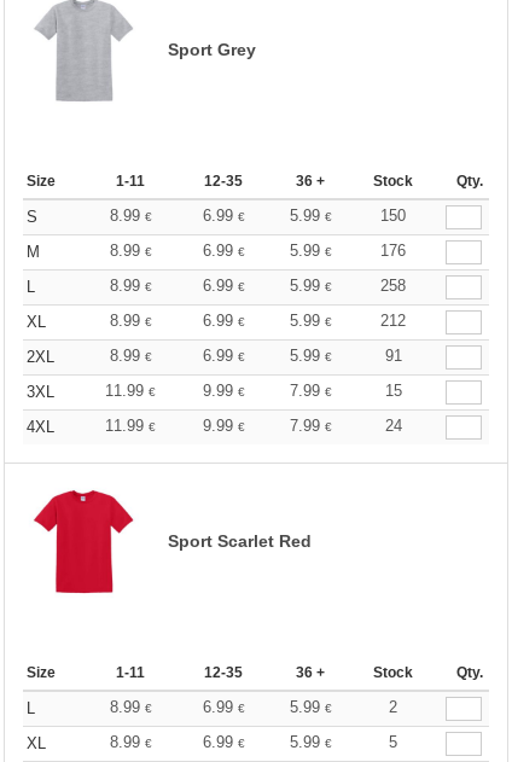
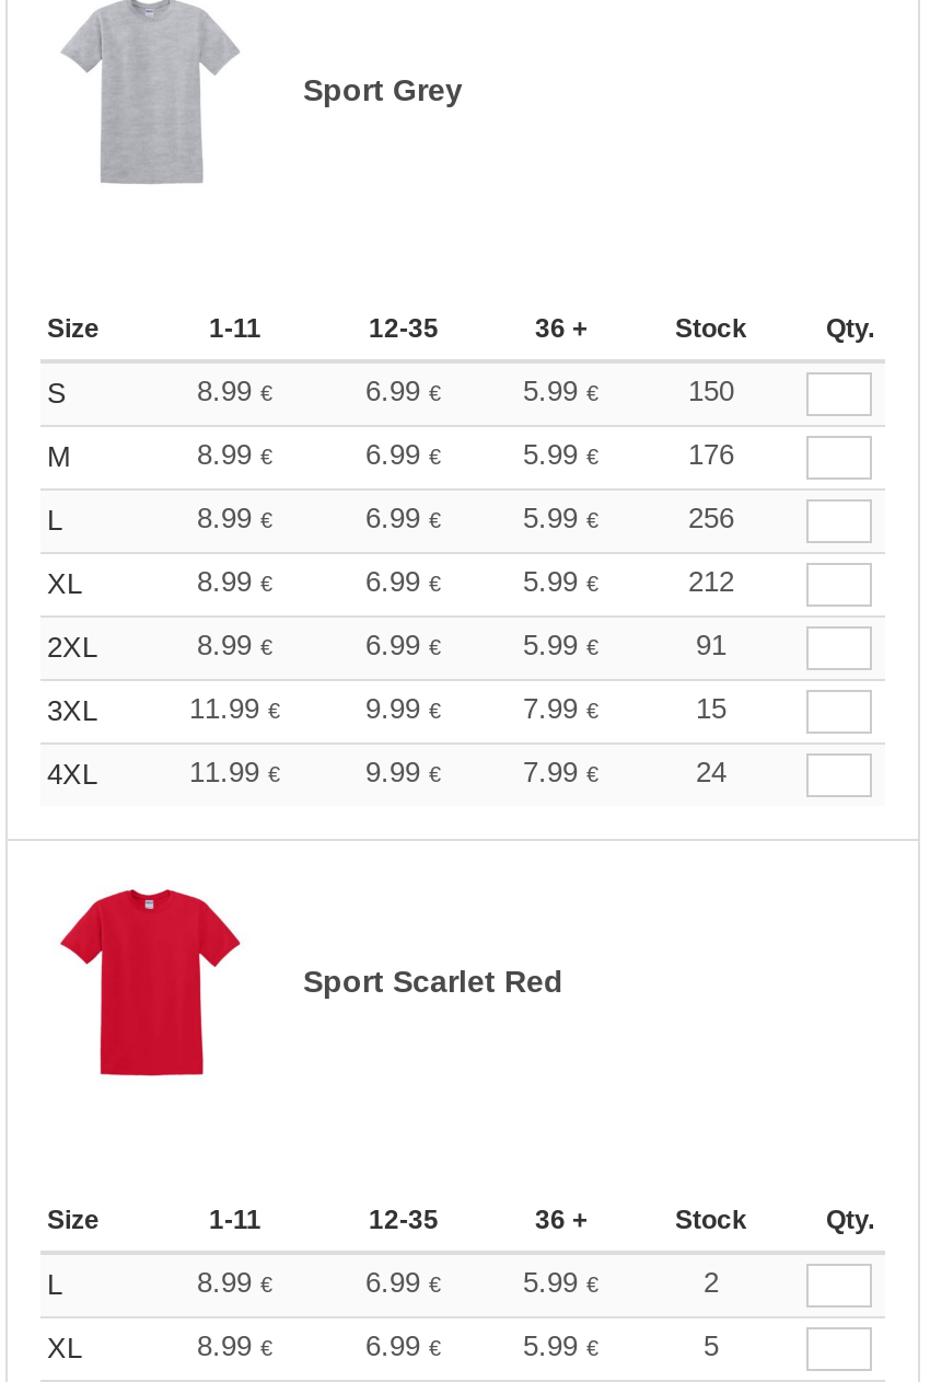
[380,276,406,294] 258 -> [688,501,734,534] 256

